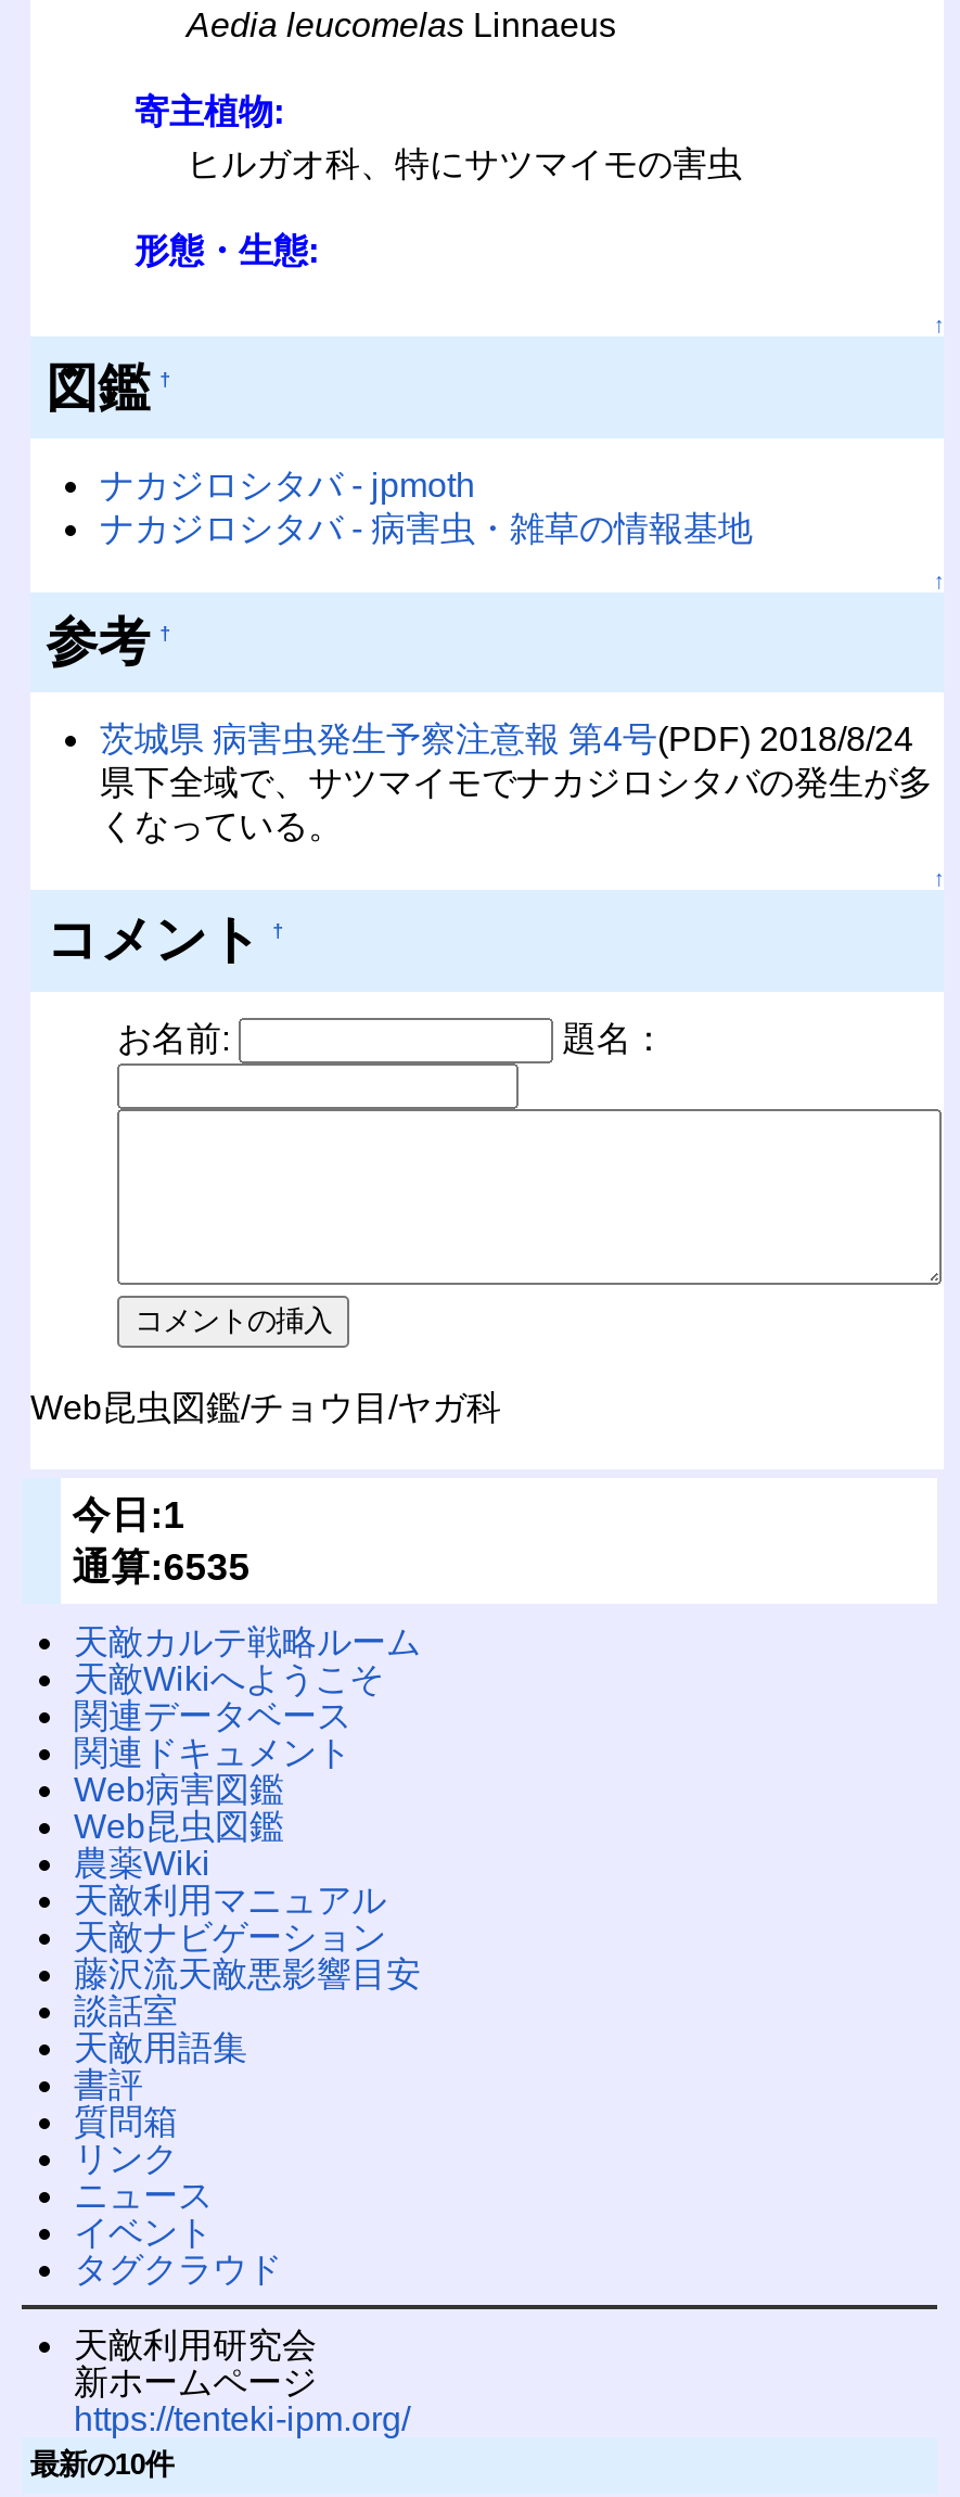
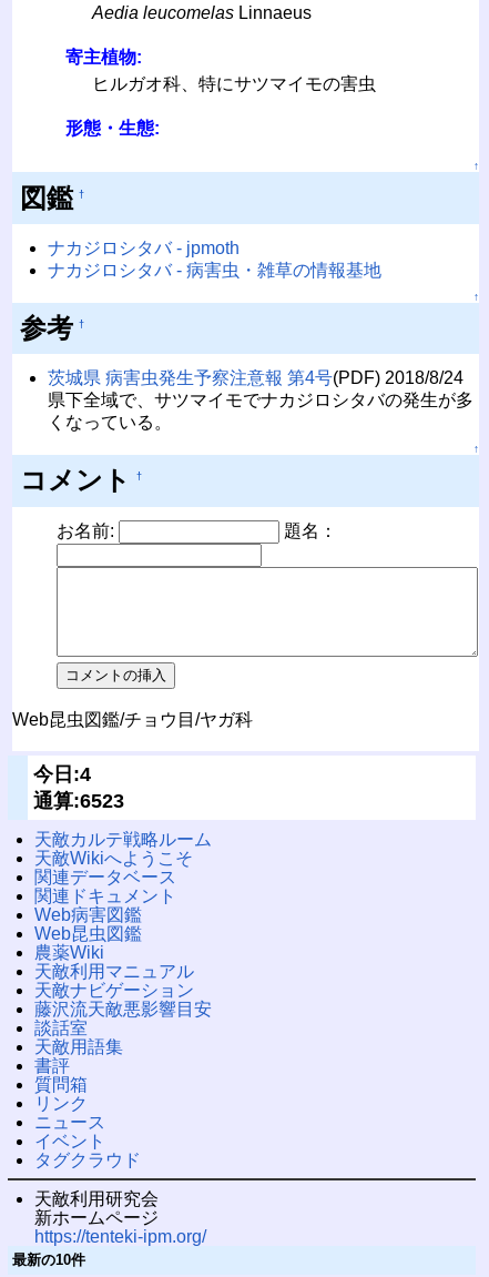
[72,1493,185,1536] 今日:1 -> [33,763,91,785] 今日:4
[72,1545,250,1588] 通算:6535 -> [33,790,124,812] 通算:6523

